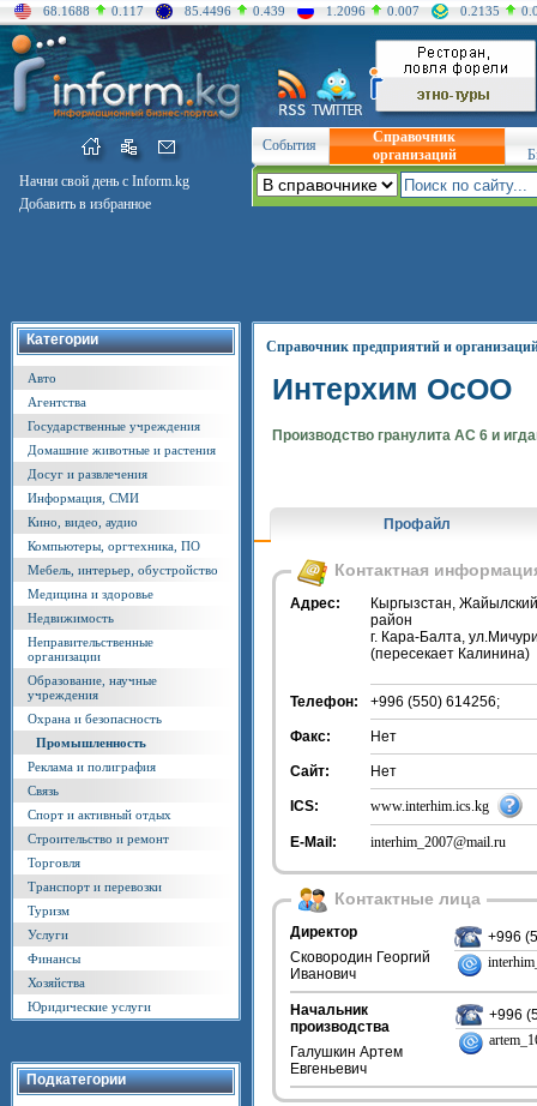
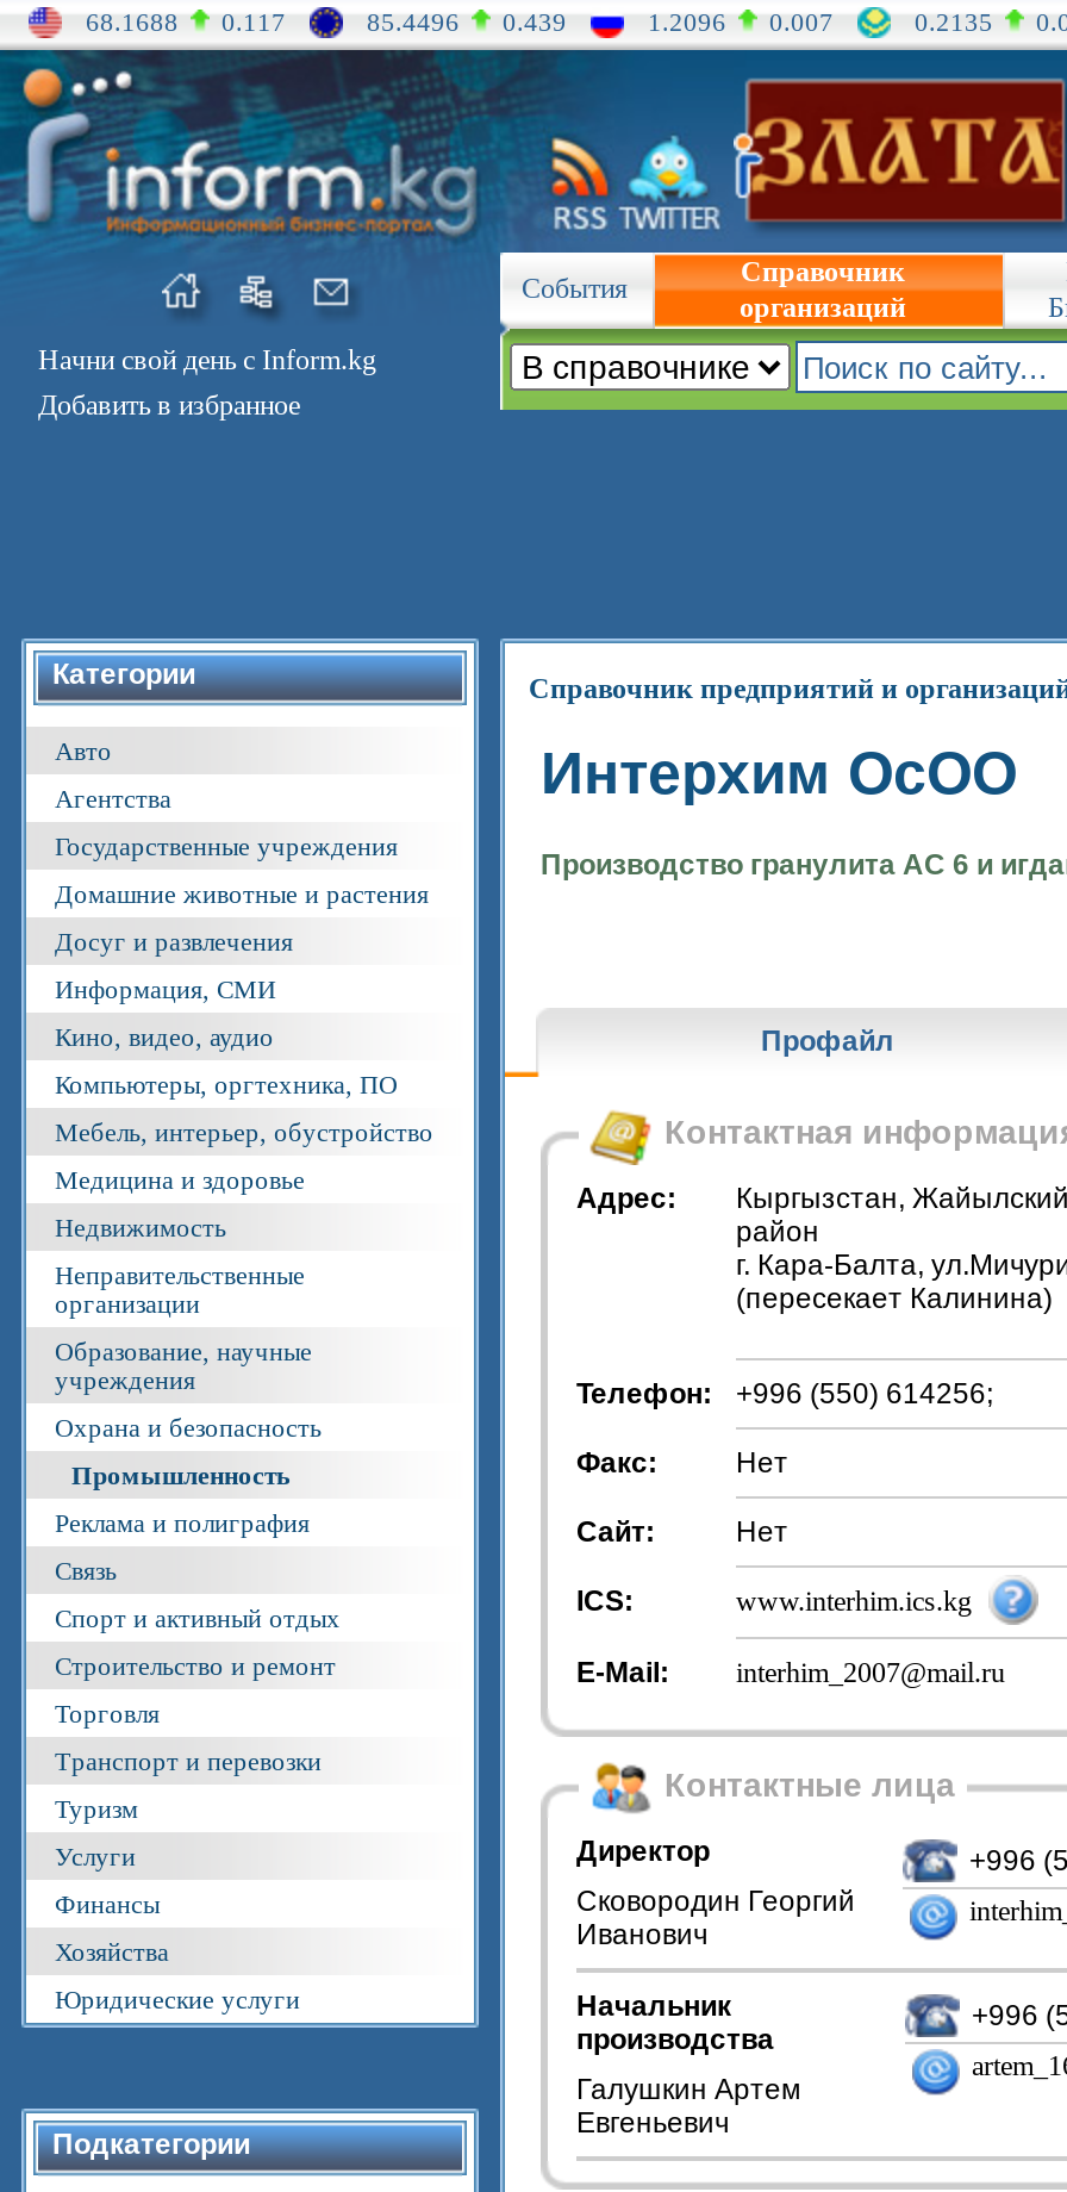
[375,40,533,113] [image] -> [745,79,1060,222] [image]

